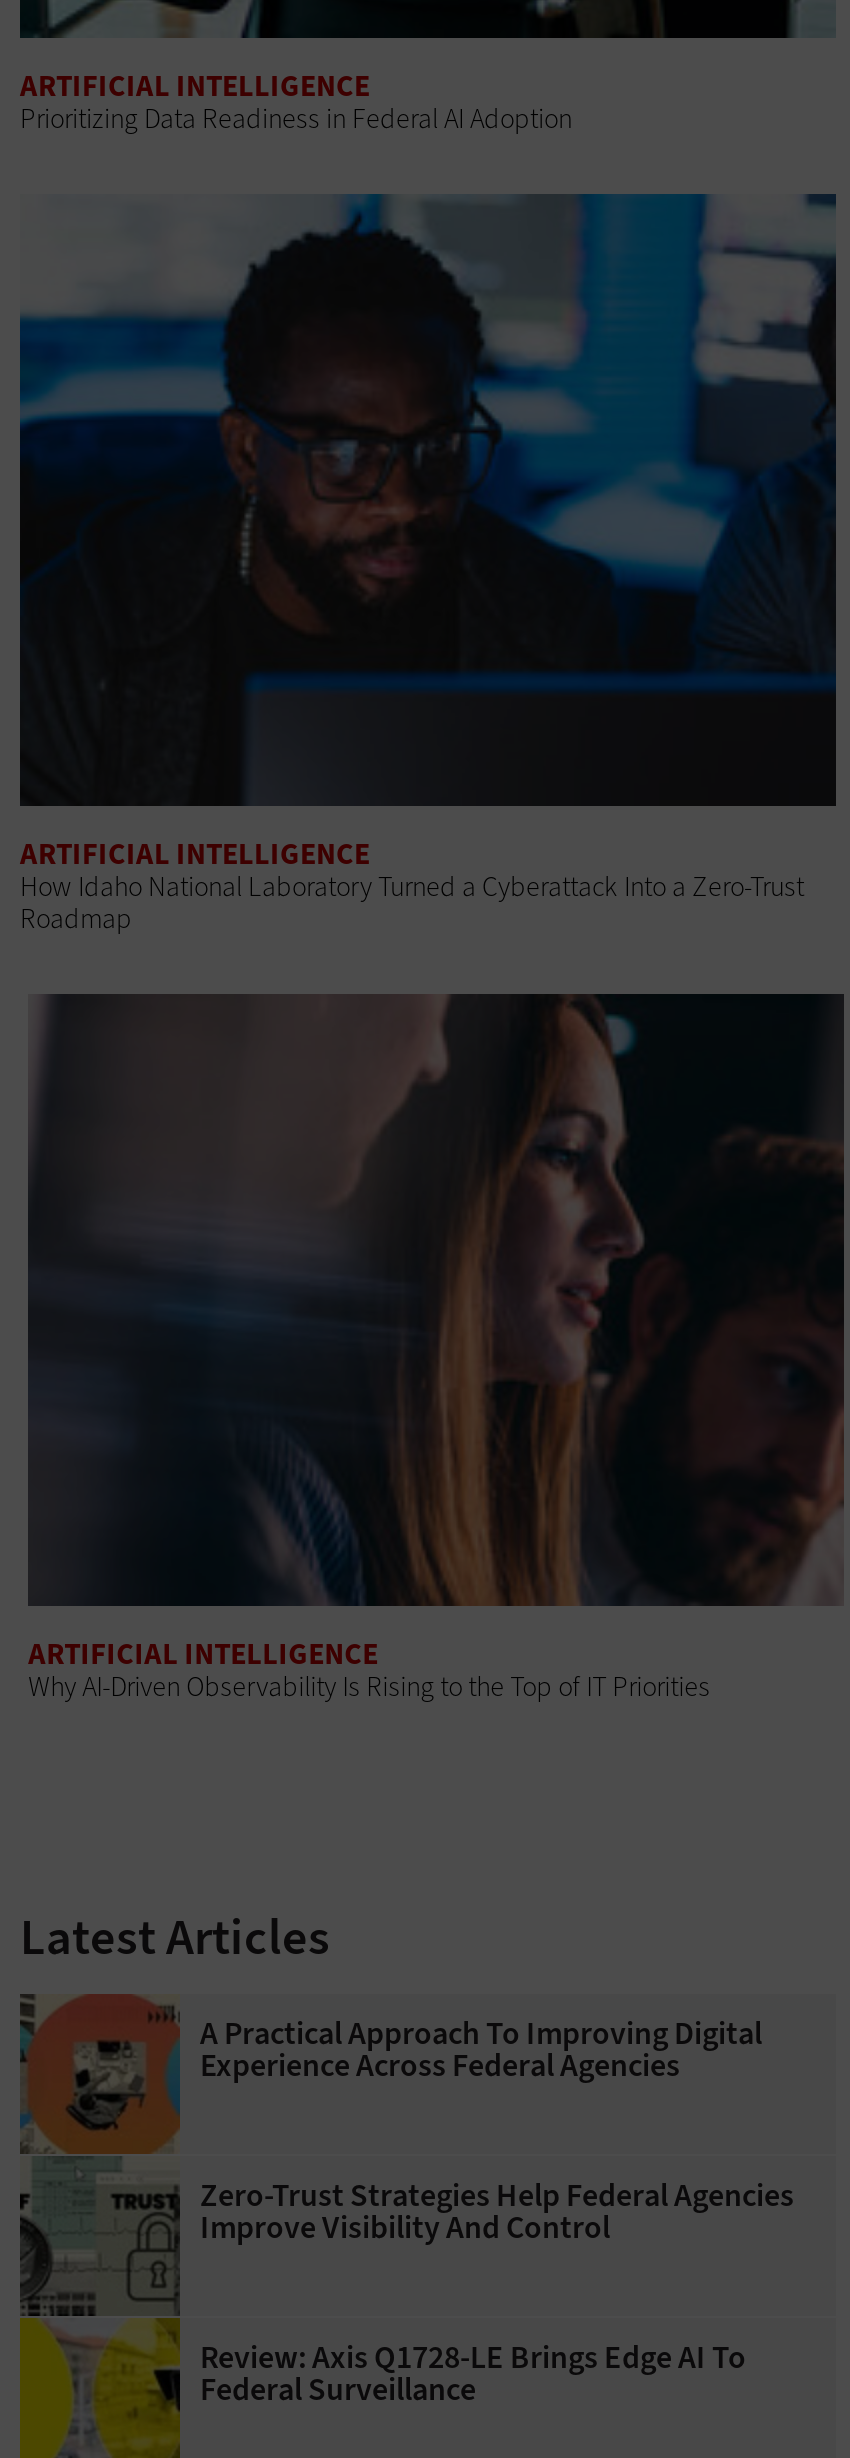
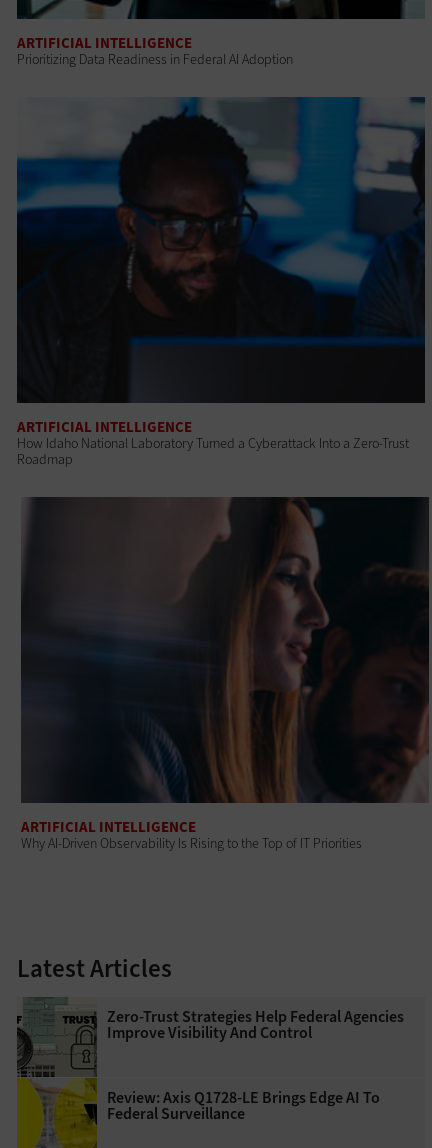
[18,1992,762,2154] [image] | A Practical Approach To Improving Digital | Experience Across Federal Agencies -> none

